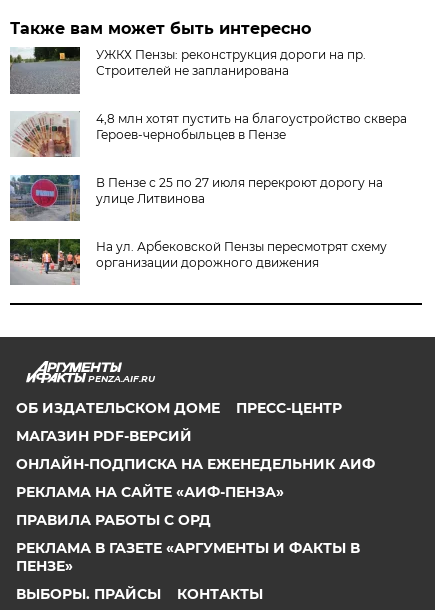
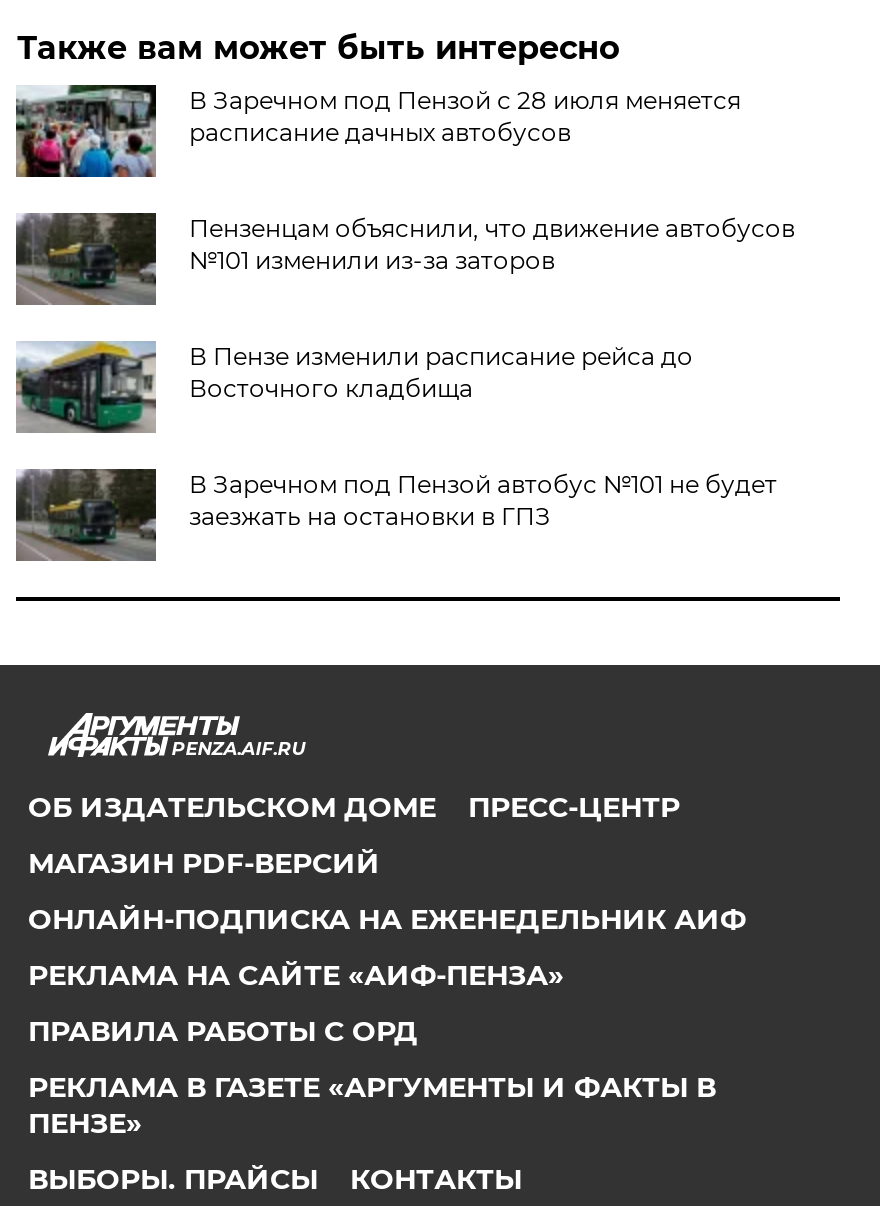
[10,47,366,95] [image] | УЖКХ Пензы: реконструкция дороги на пр. | Строителей не запланирована -> [16,85,741,179] [image] | В Заречном под Пензой с 28 июля меняется | расписание дачных автобусов
[10,111,407,157] [image] | 4,8 млн хотят пустить на благоустройство сквера | Героев-чернобыльцев в Пензе -> [14,211,795,305] [image] | Пензенцам объяснили, что движение автобусов | №101 изменили из-за заторов
[10,174,383,221] [image] | В Пензе с 25 по 27 июля перекроют дорогу на | улице Литвинова -> [16,339,693,433] [image] | В Пензе изменили расписание рейса до | Восточного кладбища
[9,238,387,286] [image] | На ул. Арбековской Пензы пересмотрят схему | организации дорожного движения -> [14,467,777,563] [image] | В Заречном под Пензой автобус №101 не будет | заезжать на остановки в ГПЗ

